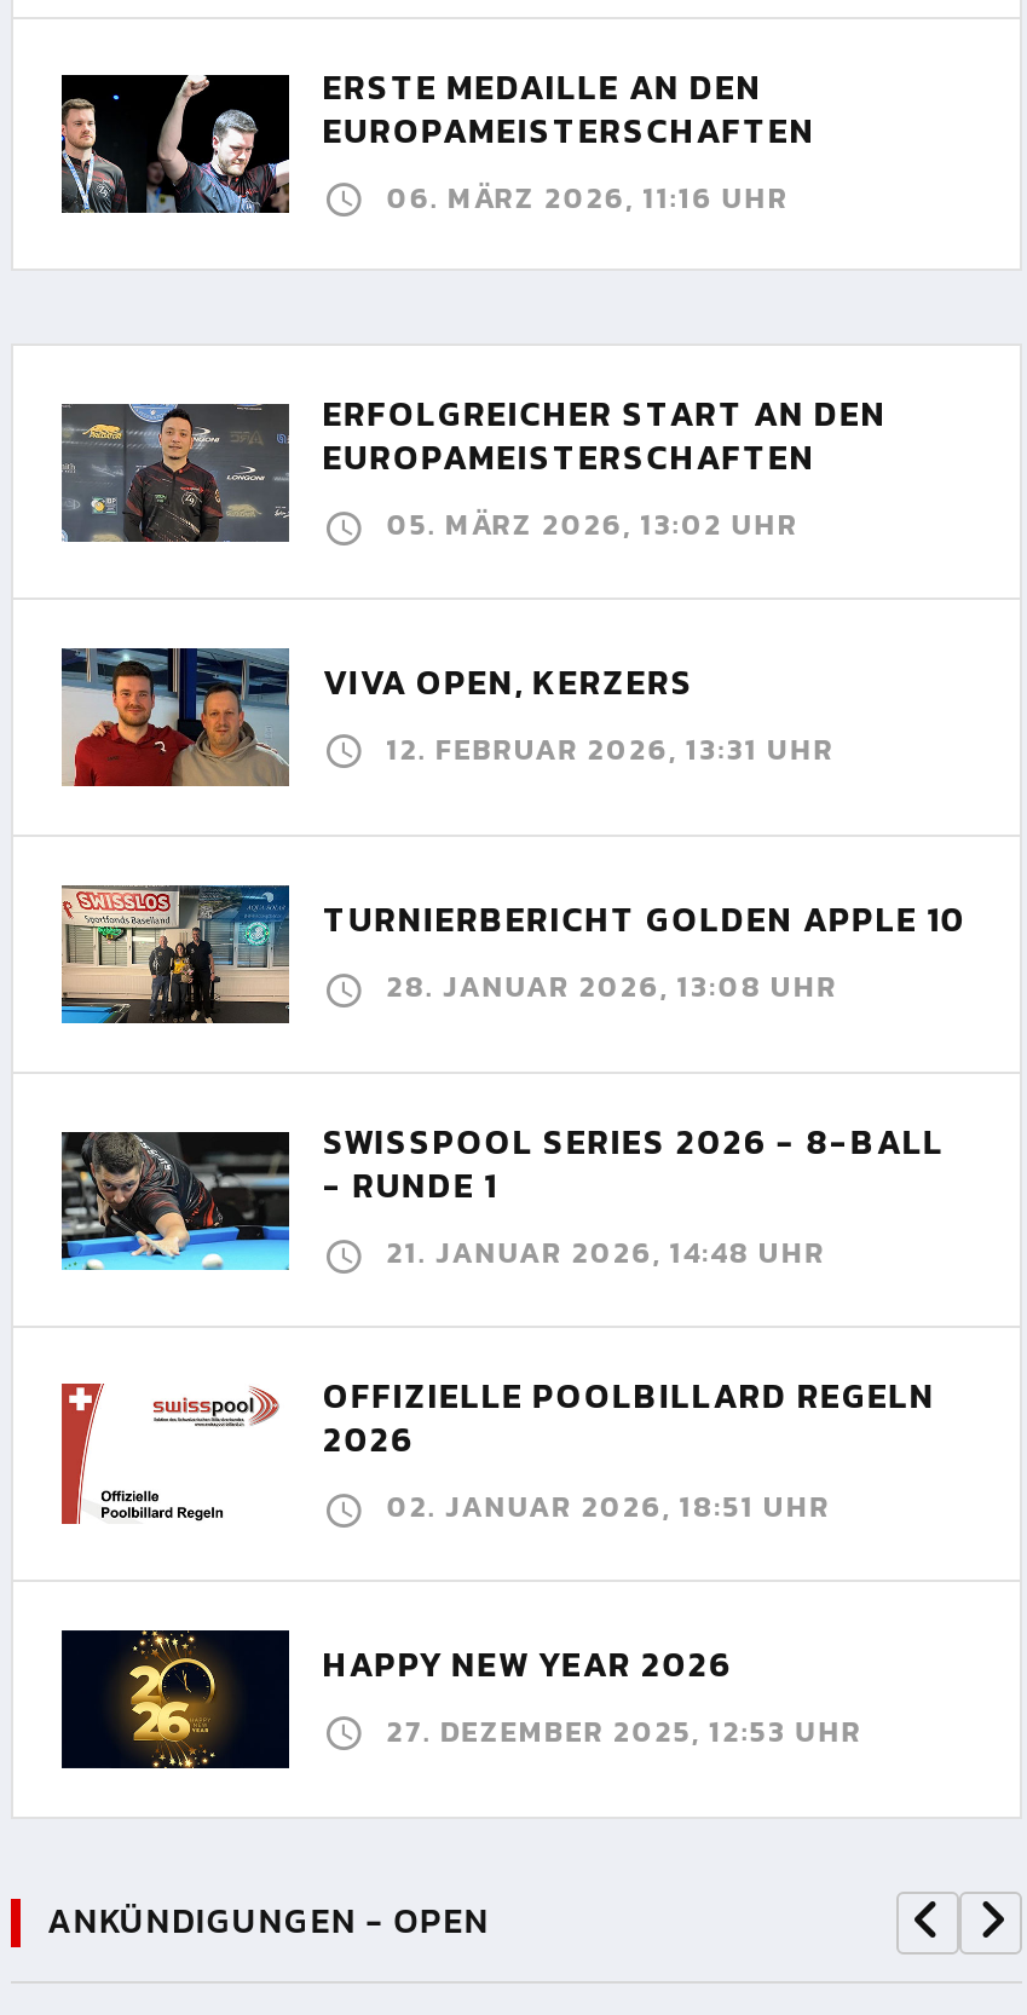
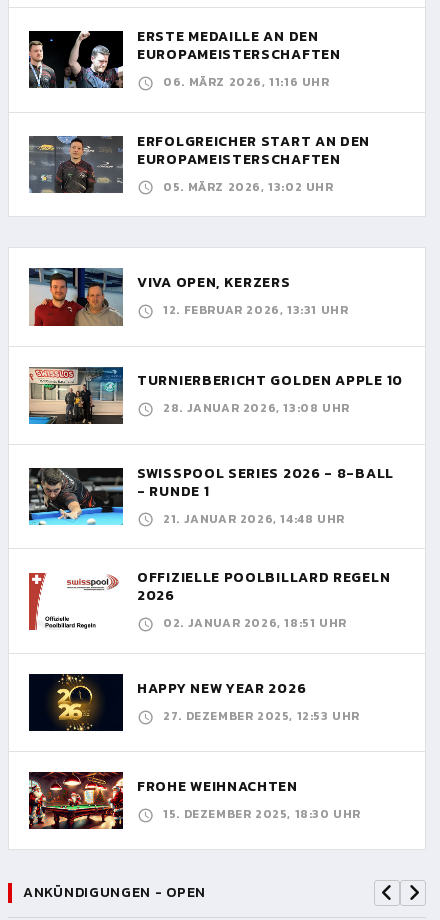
moved [57,390,887,547] -> [27,131,370,196]: [image] | ERFOLGREICHER START AN DEN | EUROPAMEISTERSCHAFTEN | 05. MÄRZ 2026, 13:02 UHR
none -> [28,771,361,830] [image] | FROHE WEIHNACHTEN | 15. DEZEMBER 2025, 18:30 UHR

